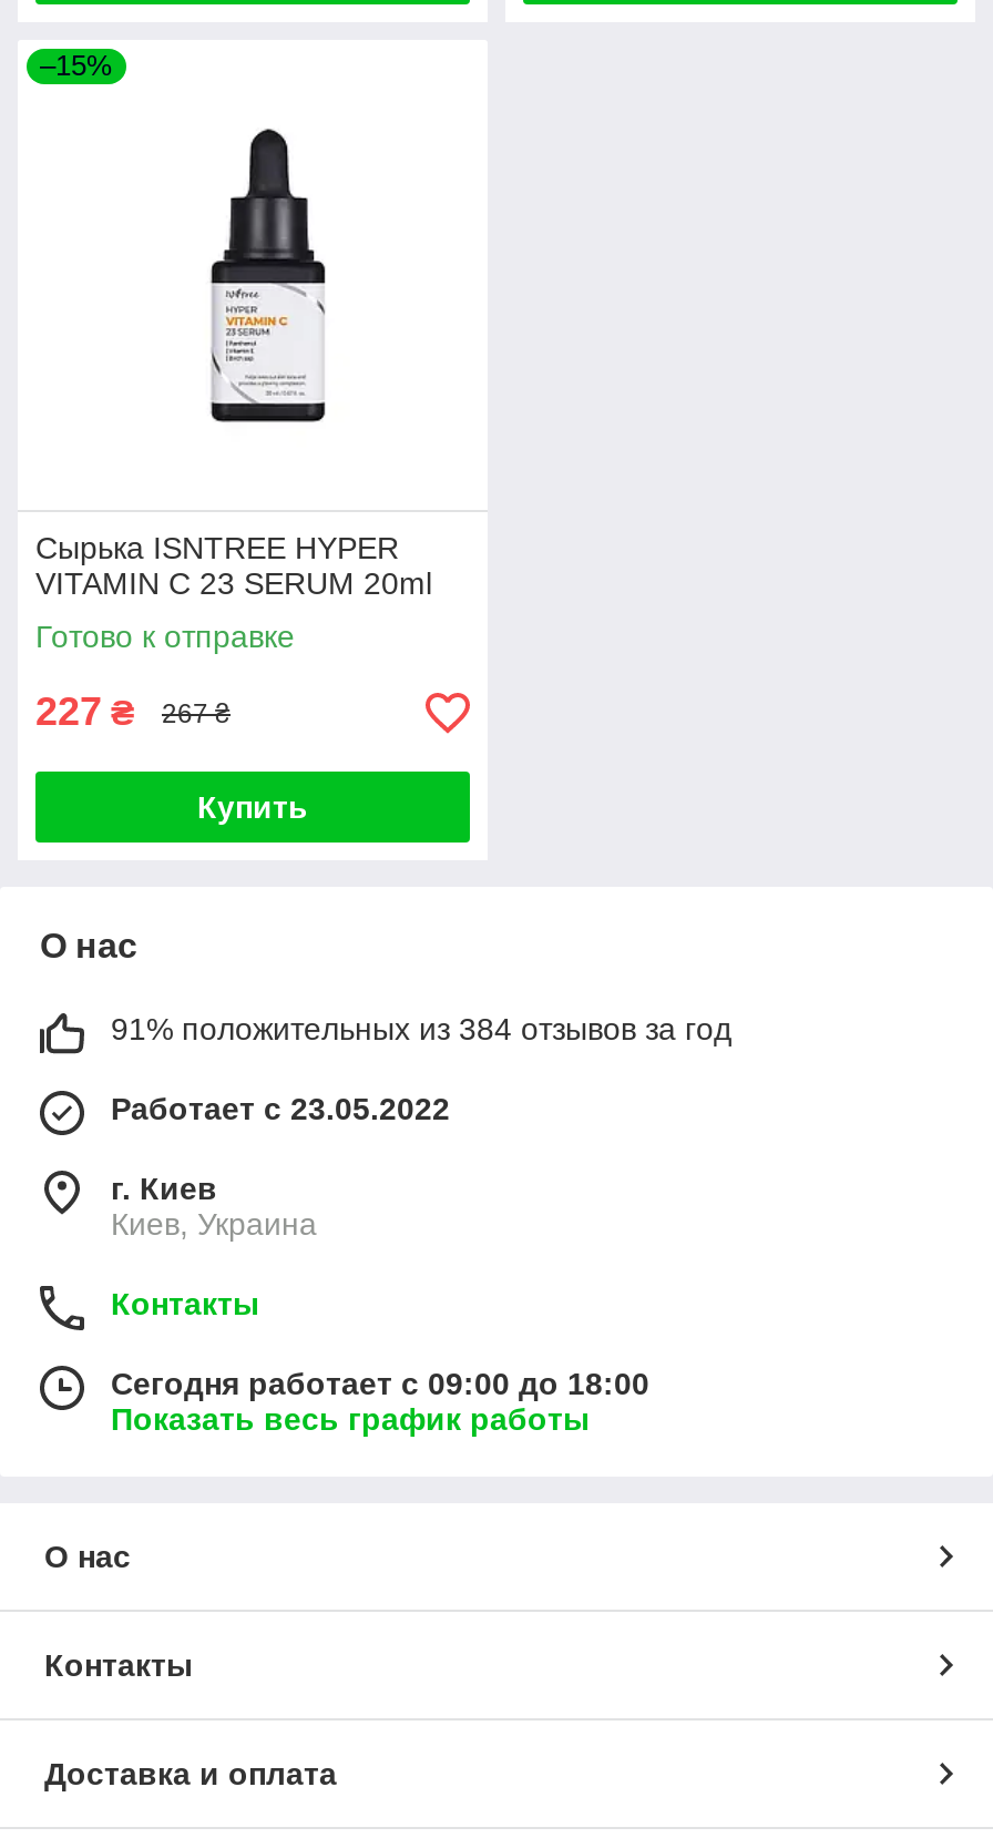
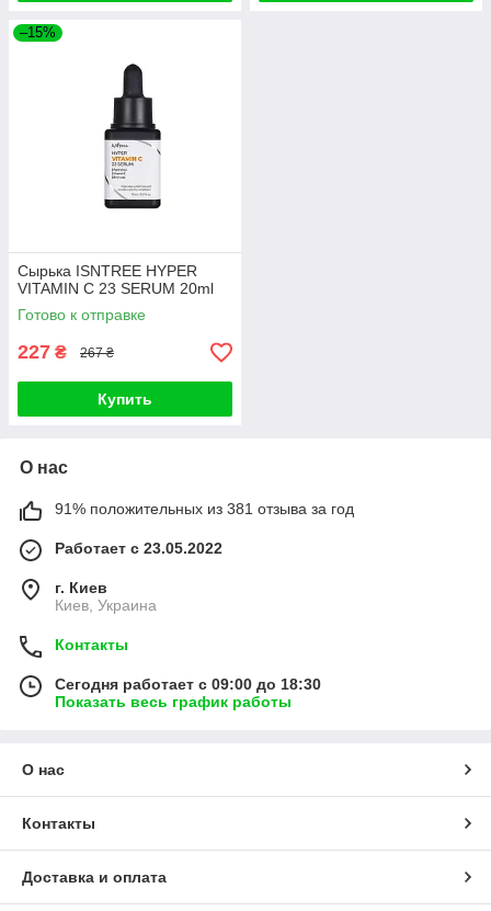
[111,1012,731,1047] 91% положительных из 384 отзывов за год -> [55,500,354,518] 91% положительных из 381 отзыва за год
[111,1367,649,1402] Сегодня работает с 09:00 до 18:00 -> [55,676,321,693] Сегодня работает с 09:00 до 18:30

